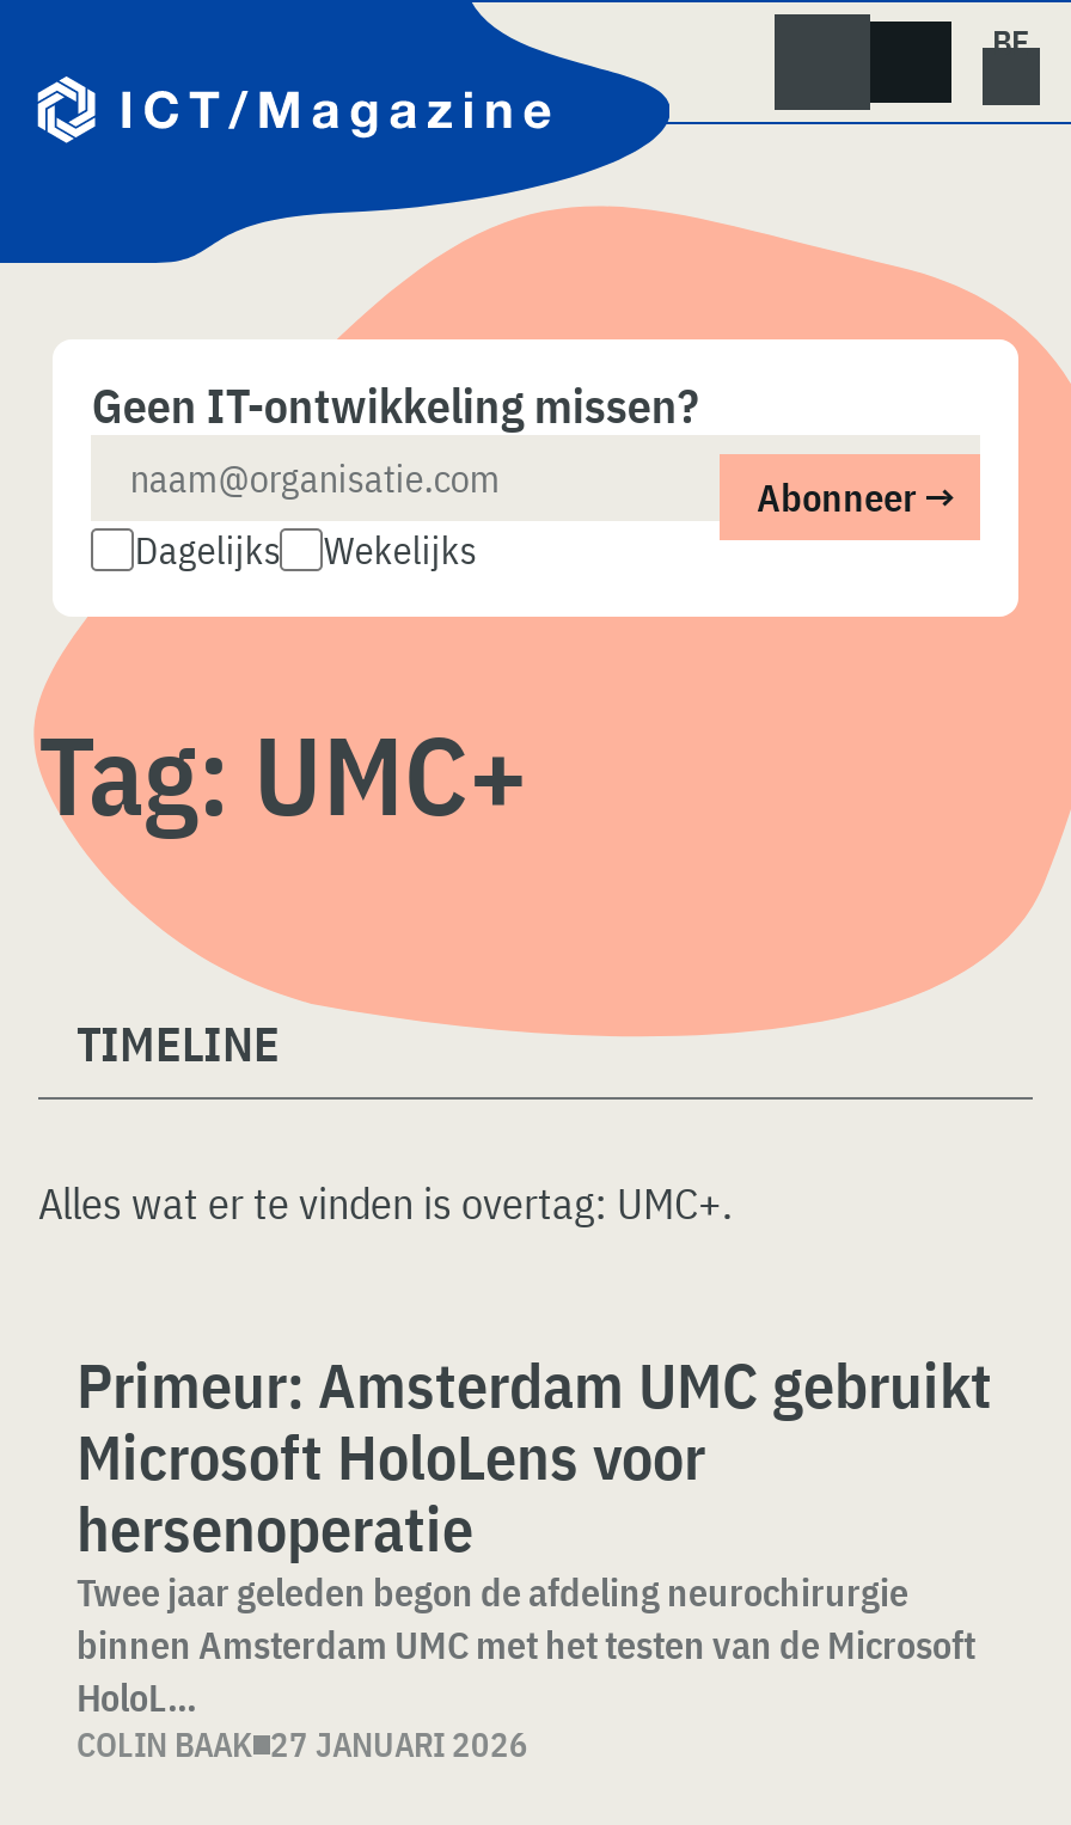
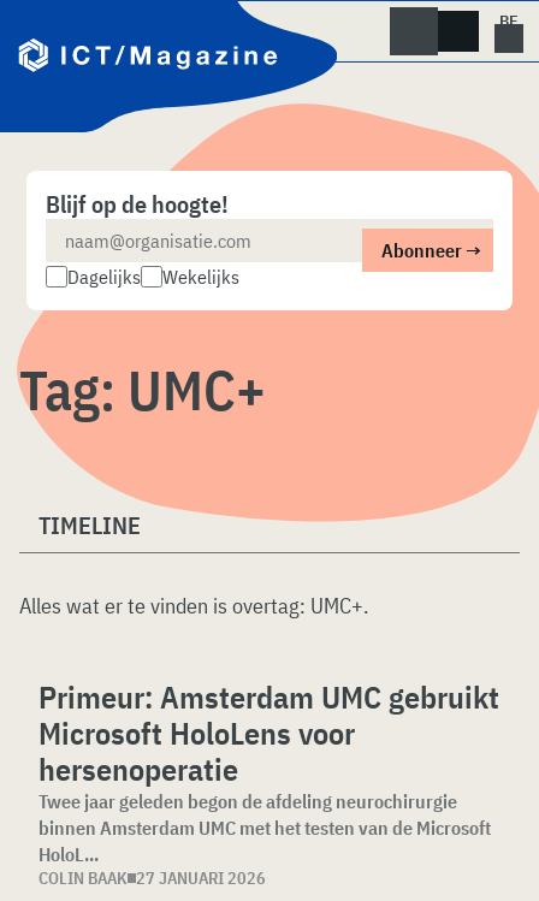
[92,373,699,437] Geen IT-ontwikkeling missen? -> [46,188,229,220] Blijf op de hoogte!

